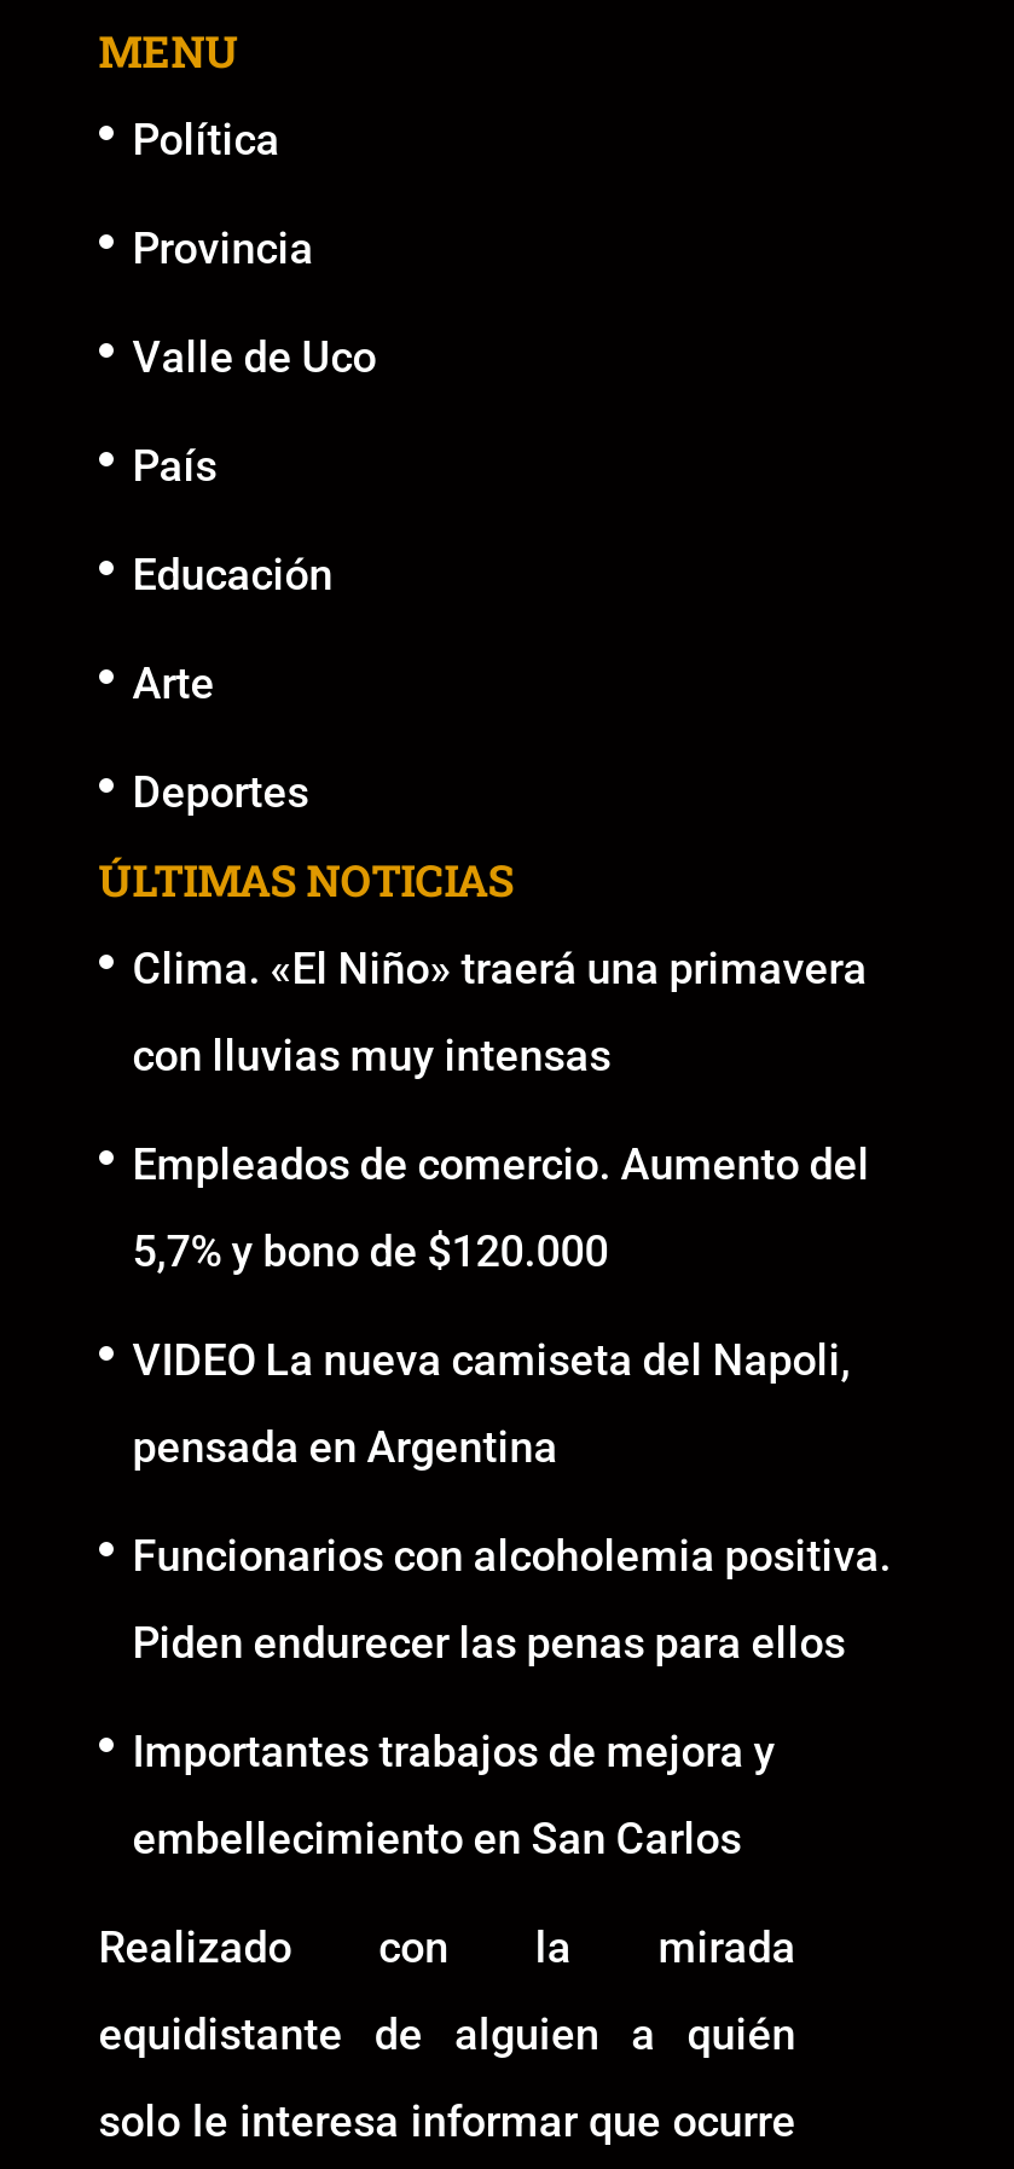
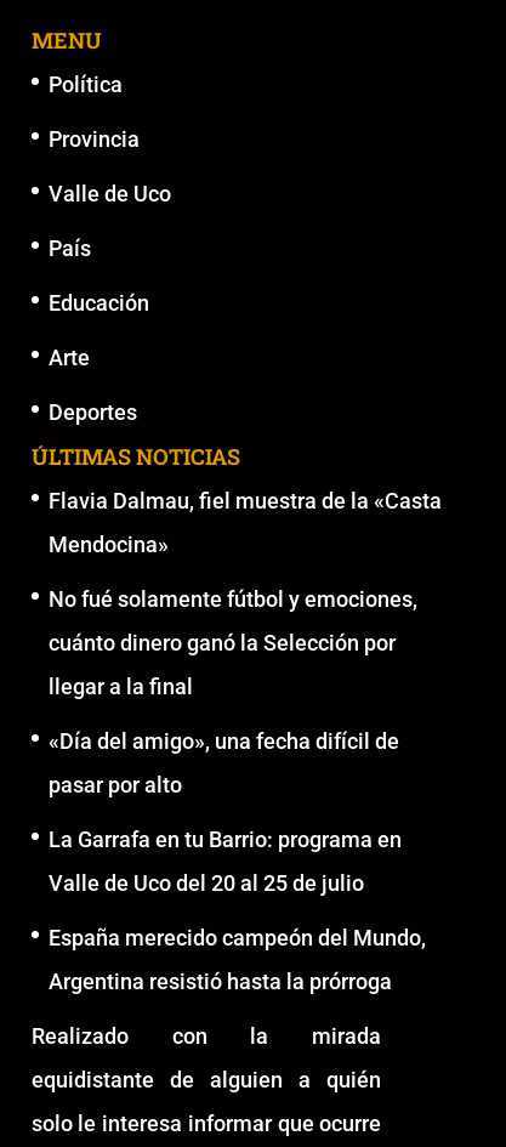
[132,942,891,1863] Clima. «El Niño» traerá una primavera | con lluvias muy intensas | Empleados de comercio. Aumento del | 5,7% y bono de $120.000 | VIDEO La nueva camiseta del Napoli, | pensada en Argentina | Funcionarios con alcoholemia positiva. | Piden endurecer las penas para ellos | Importantes trabajos de mejora y | embellecimiento en San Carlos -> [48,488,441,994] Flavia Dalmau, fiel muestra de la «Casta | Mendocina» | No fué solamente fútbol y emociones, | cuánto dinero ganó la Selección por | llegar a la final | «Día del amigo», una fecha difícil de | pasar por alto | La Garrafa en tu Barrio: programa en | Valle de Uco del 20 al 25 de julio | España merecido campeón del Mundo, | Argentina resistió hasta la prórroga

